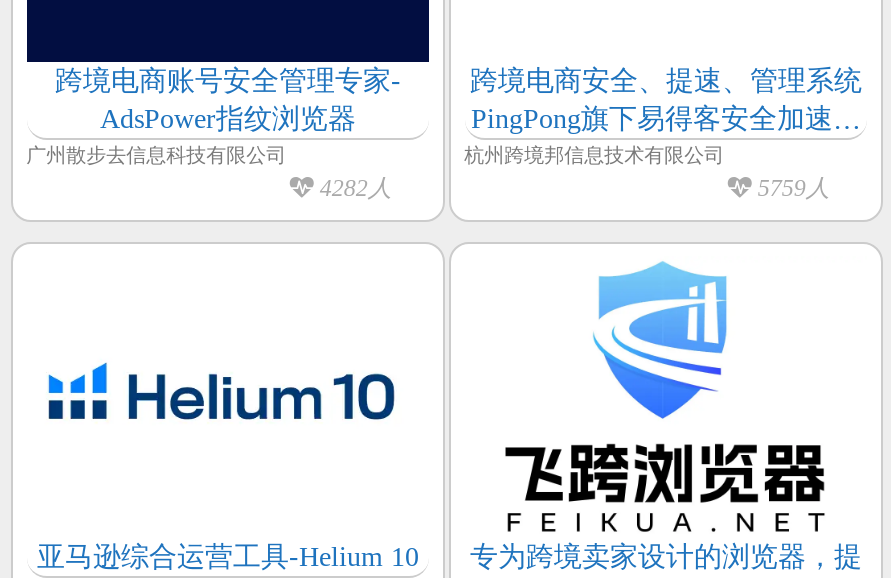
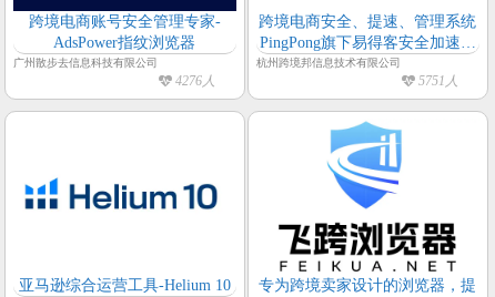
[314,174,392,202] 4282人 -> [172,73,216,89] 4276人
[752,174,830,202] 5759人 -> [415,73,459,89] 5751人

